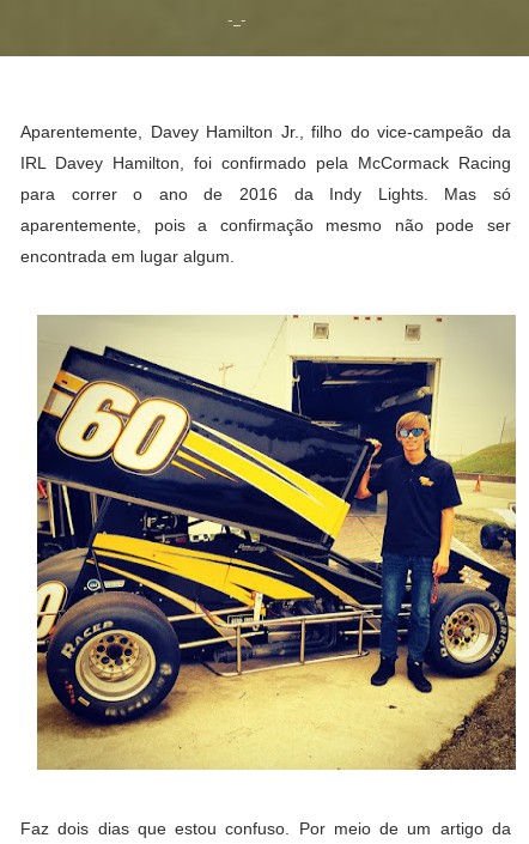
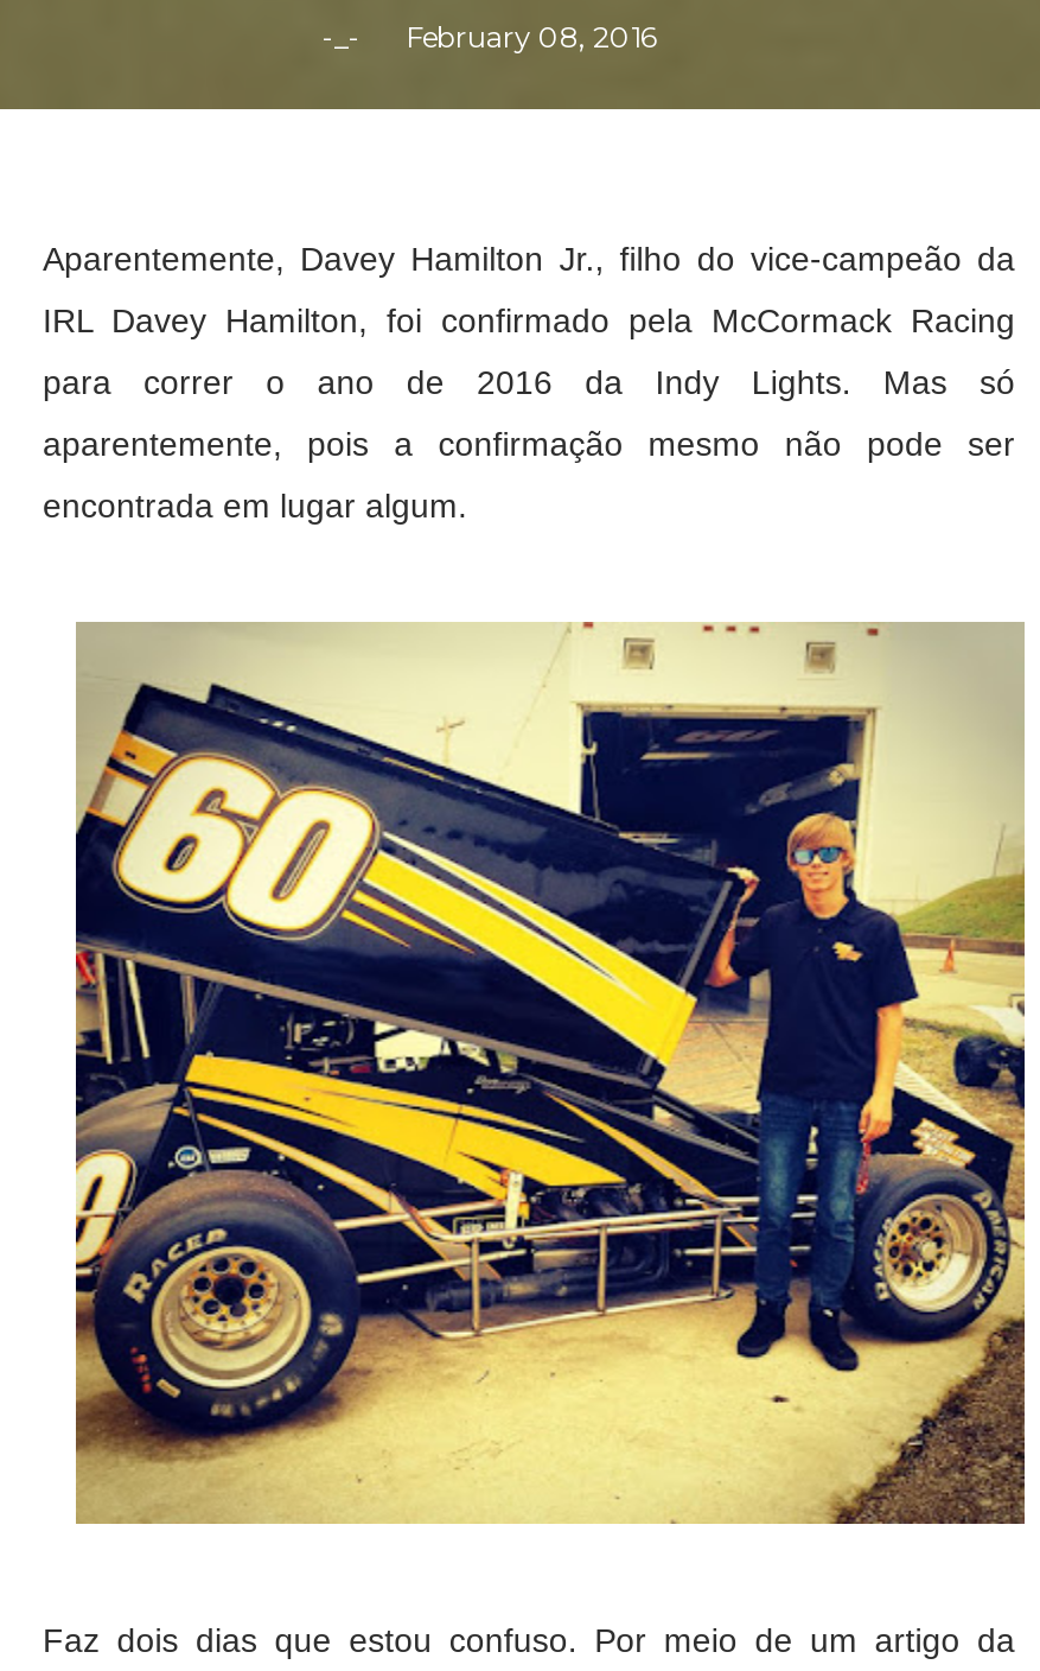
none -> [406,19,657,54] February 08, 2016

